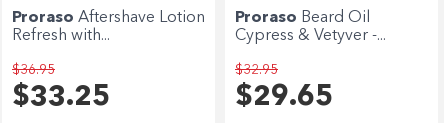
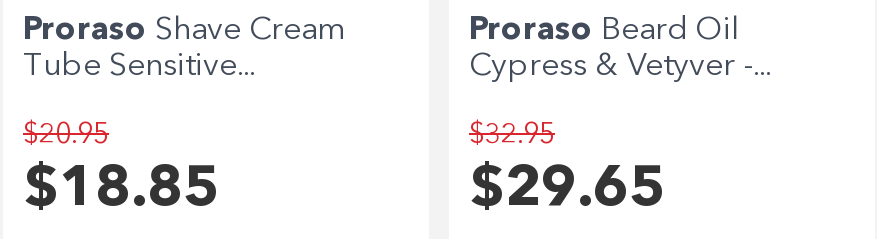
[12,10,205,44] Proraso Aftershave Lotion | Refresh with... -> [23,15,345,83] Proraso Shave Cream | Tube Sensitive...
[12,63,110,112] $36.95 | $33.25 -> [23,121,219,219] $20.95 | $18.85

